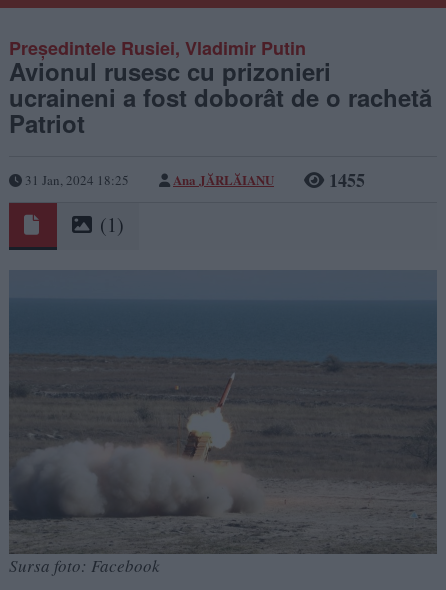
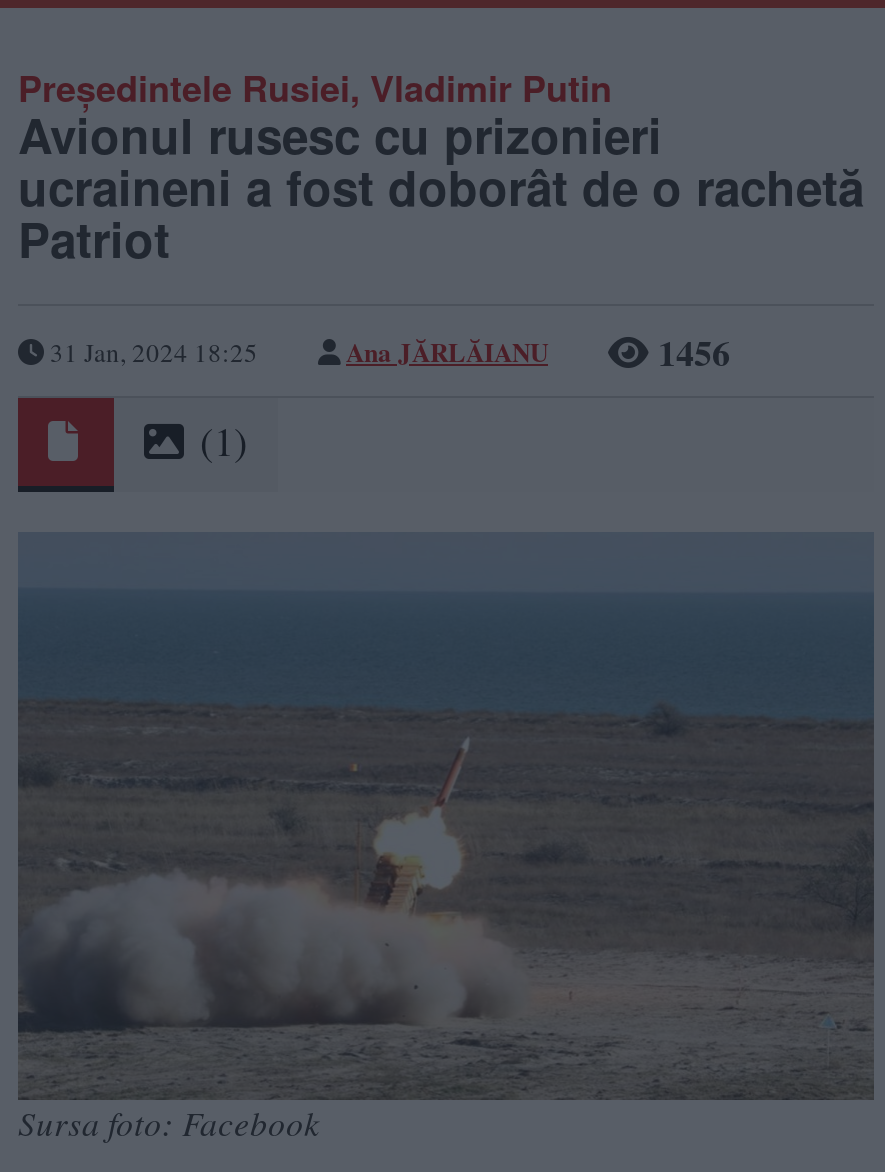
[324,166,365,192] 1455 -> [648,325,730,377] 1456

